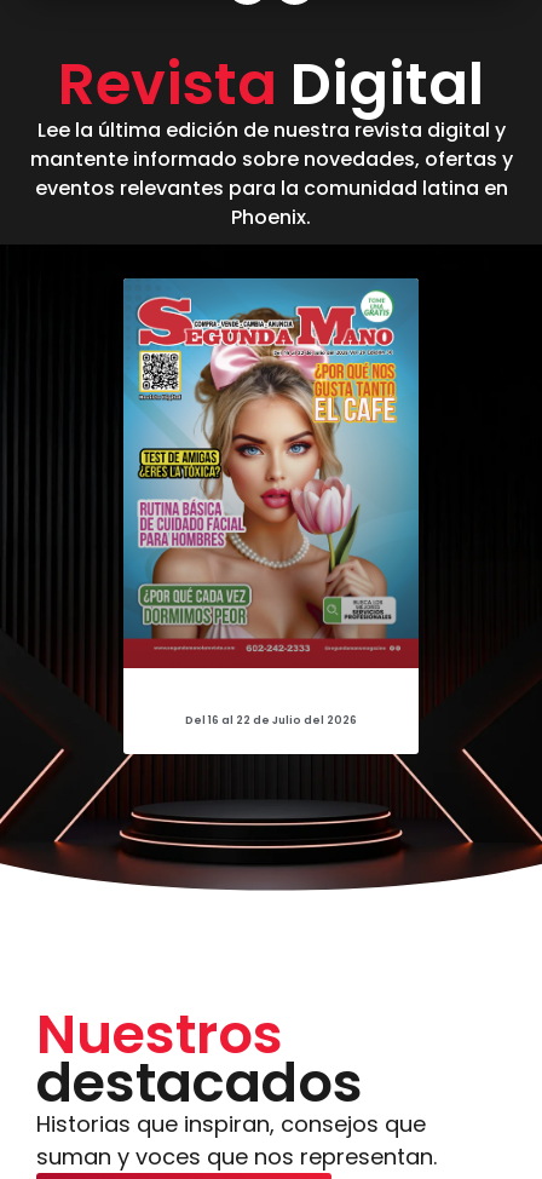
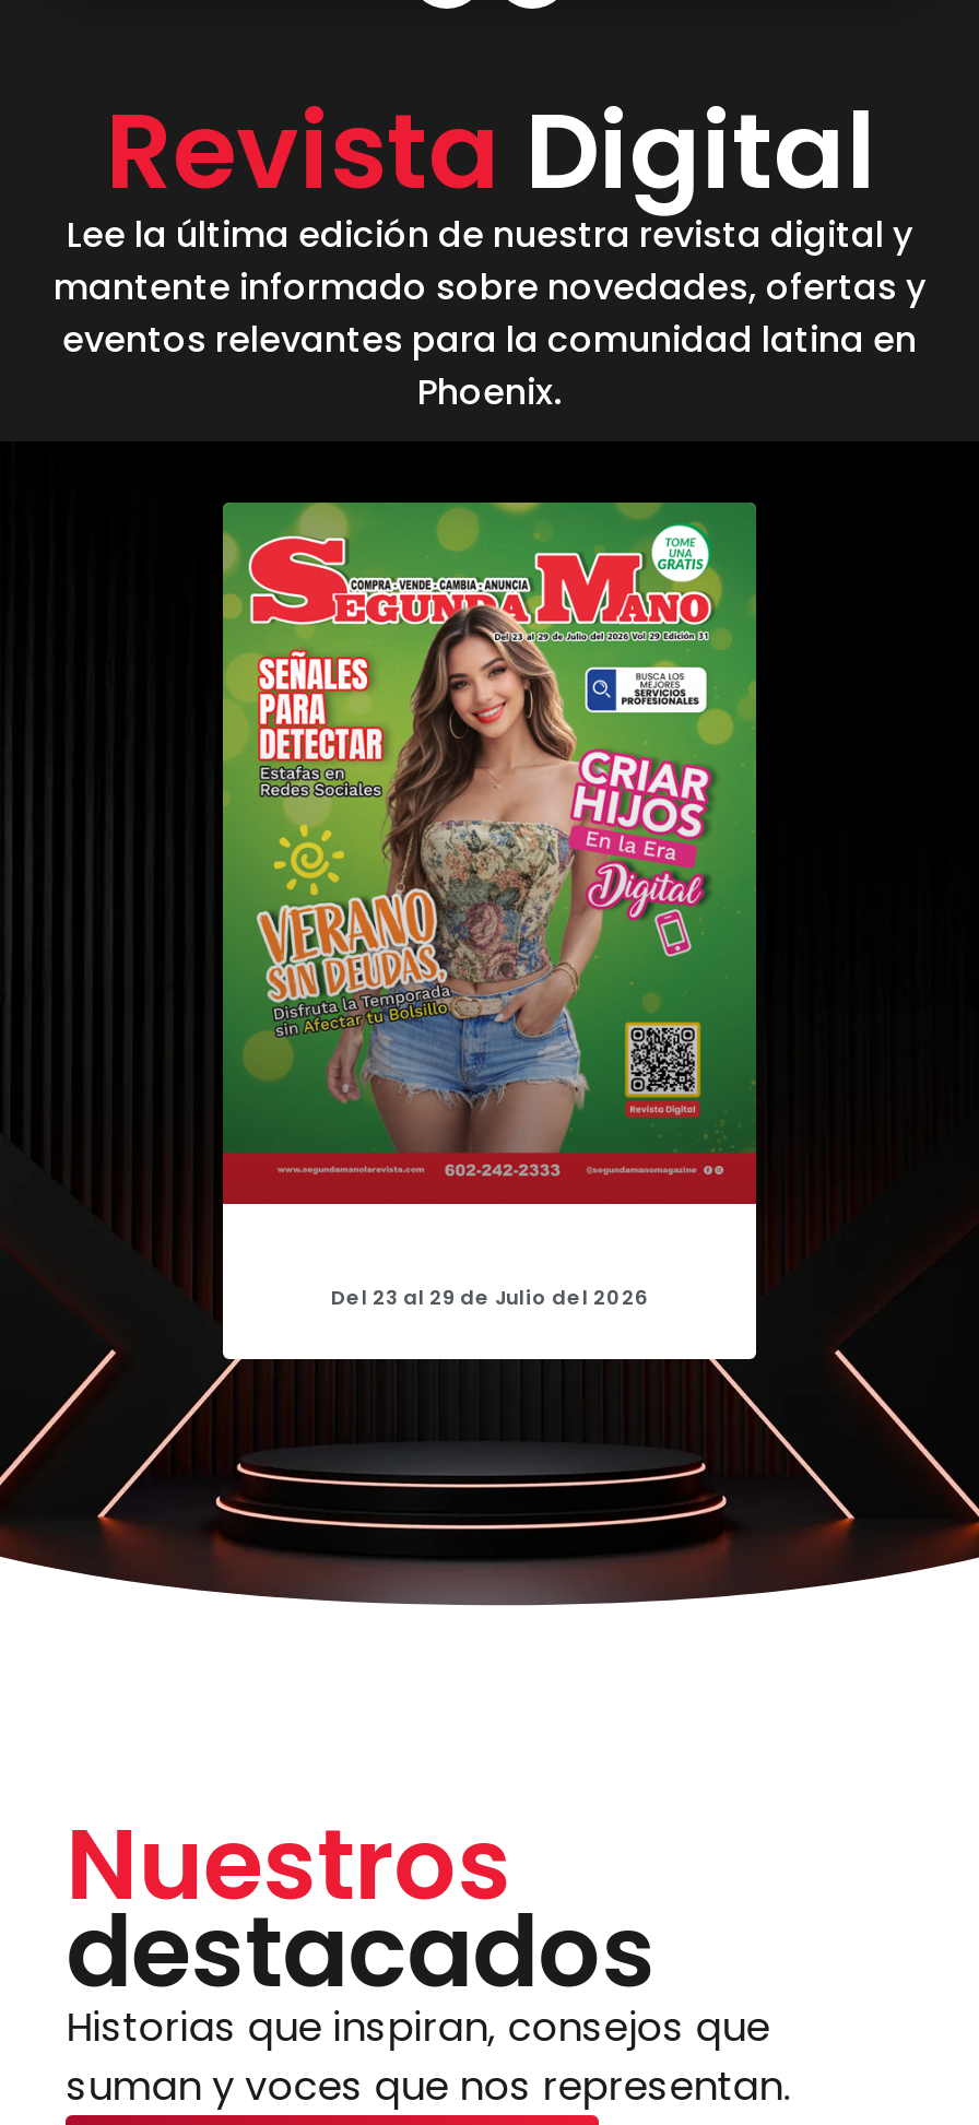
[122,277,420,639] [image] -> [221,500,758,1154] [image]
[185,713,357,727] Del 16 al 22 de Julio del 2026 -> [331,1286,648,1313] Del 23 al 29 de Julio del 2026

